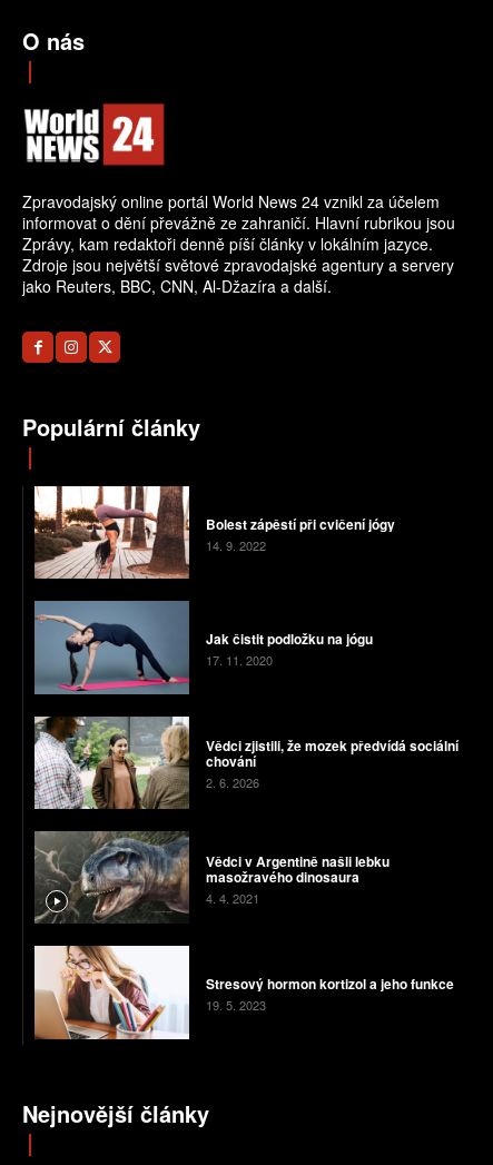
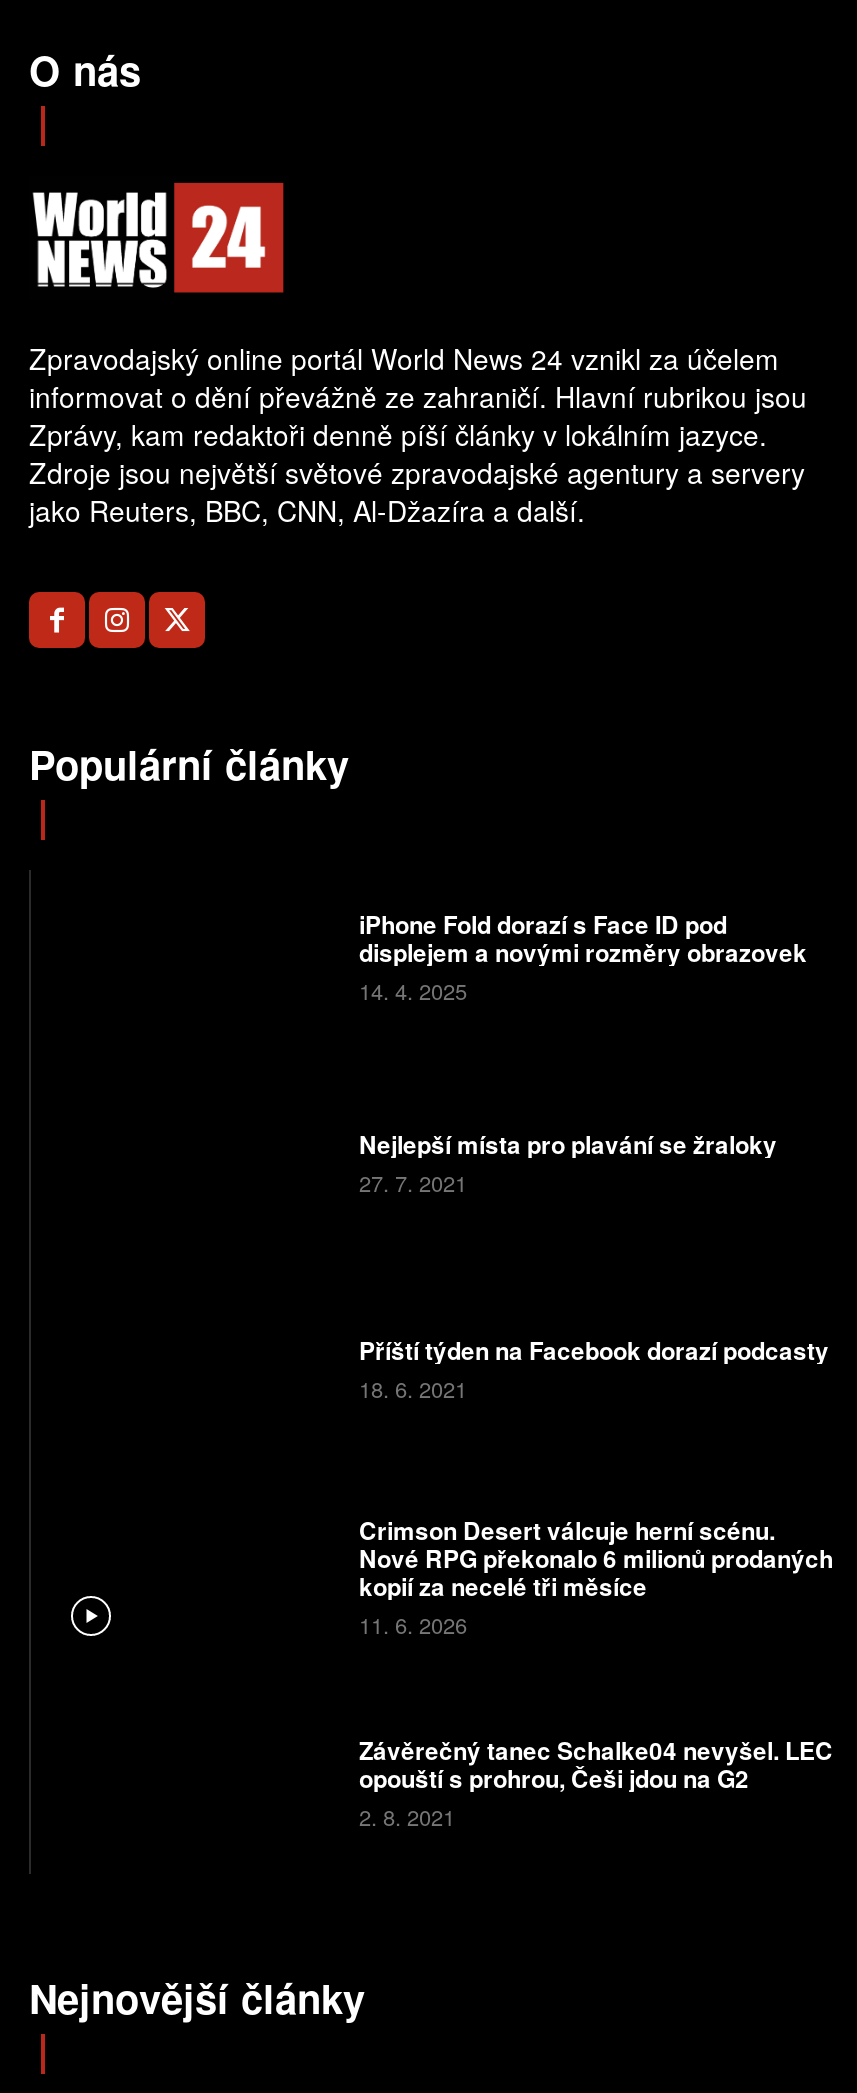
[33,485,190,580] [image] -> none
[206,514,395,554] Bolest zápěstí při cvičení jógy | 14. 9. 2022 -> [359,905,807,1005] iPhone Fold dorazí s Face ID pod | displejem a novými rozměry obrazovek | 14. 4. 2025
[33,600,190,695] [image] -> none
[206,629,373,669] Jak čistit podložku na jógu | 17. 11. 2020 -> [359,1126,777,1198] Nejlepší místa pro plavání se žraloky | 27. 7. 2021
[33,715,190,810] [image] -> none
[206,736,458,792] Vědci zjistili, že mozek předvídá sociální | chování | 2. 6. 2026 -> [359,1333,829,1405] Příští týden na Facebook dorazí podcasty | 18. 6. 2021
[33,830,189,924] [image] -> none
[206,851,389,907] Vědci v Argentině našli lebku | masožravého dinosaura | 4. 4. 2021 -> [359,1512,833,1640] Crimson Desert válcuje herní scénu. | Nové RPG překonalo 6 milionů prodaných | kopií za necelé tři měsíce | 11. 6. 2026
[33,945,190,1040] [image] -> none
[206,974,454,1014] Stresový hormon kortizol a jeho funkce | 19. 5. 2023 -> [359,1732,833,1832] Závěrečný tanec Schalke04 nevyšel. LEC | opouští s prohrou, Češi jdou na G2 | 2. 8. 2021

